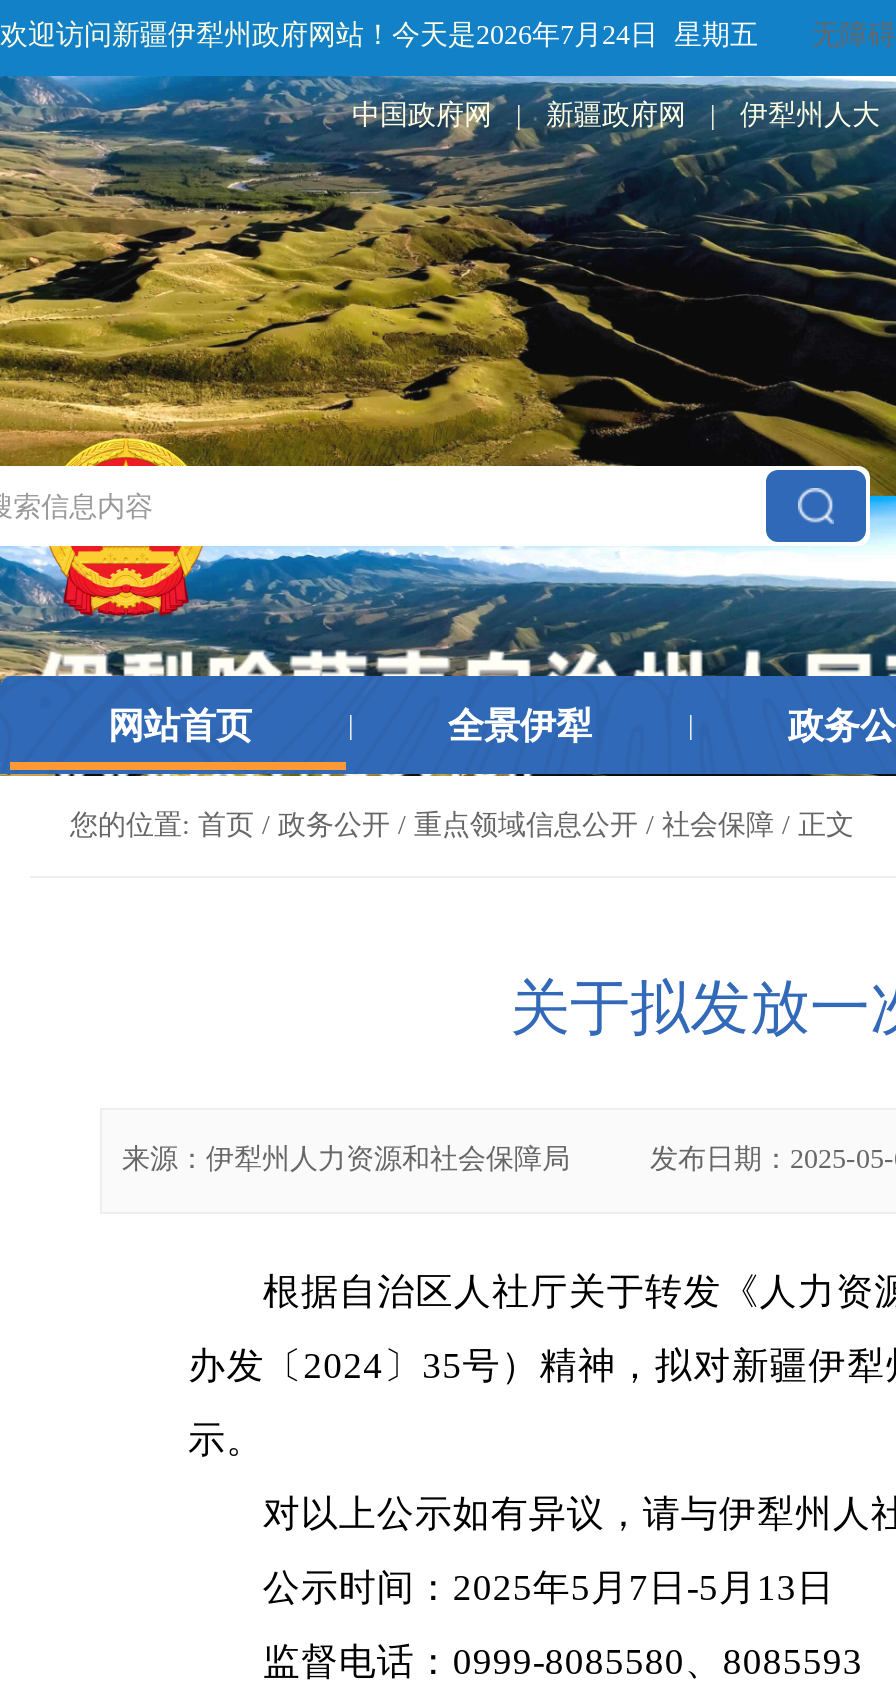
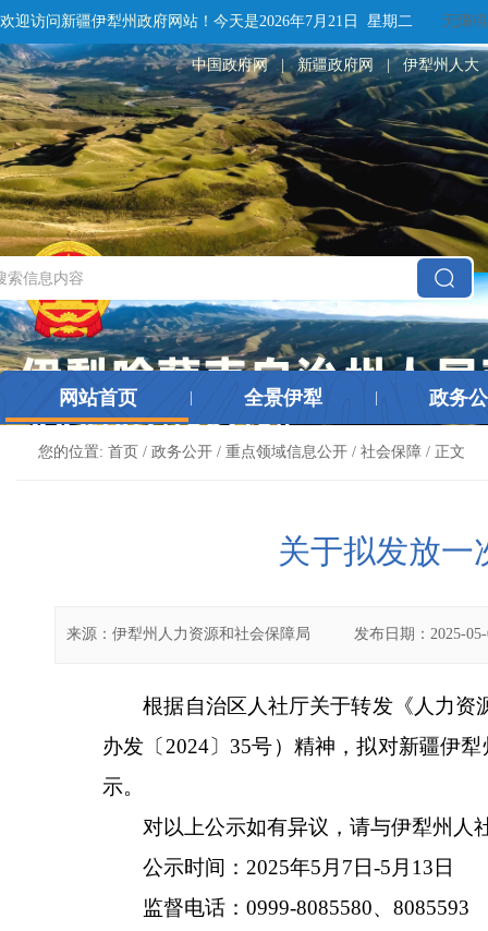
[0,20,758,50] 欢迎访问新疆伊犁州政府网站！今天是2026年7月24日 星期五 -> [0,13,413,29] 欢迎访问新疆伊犁州政府网站！今天是2026年7月21日 星期二

